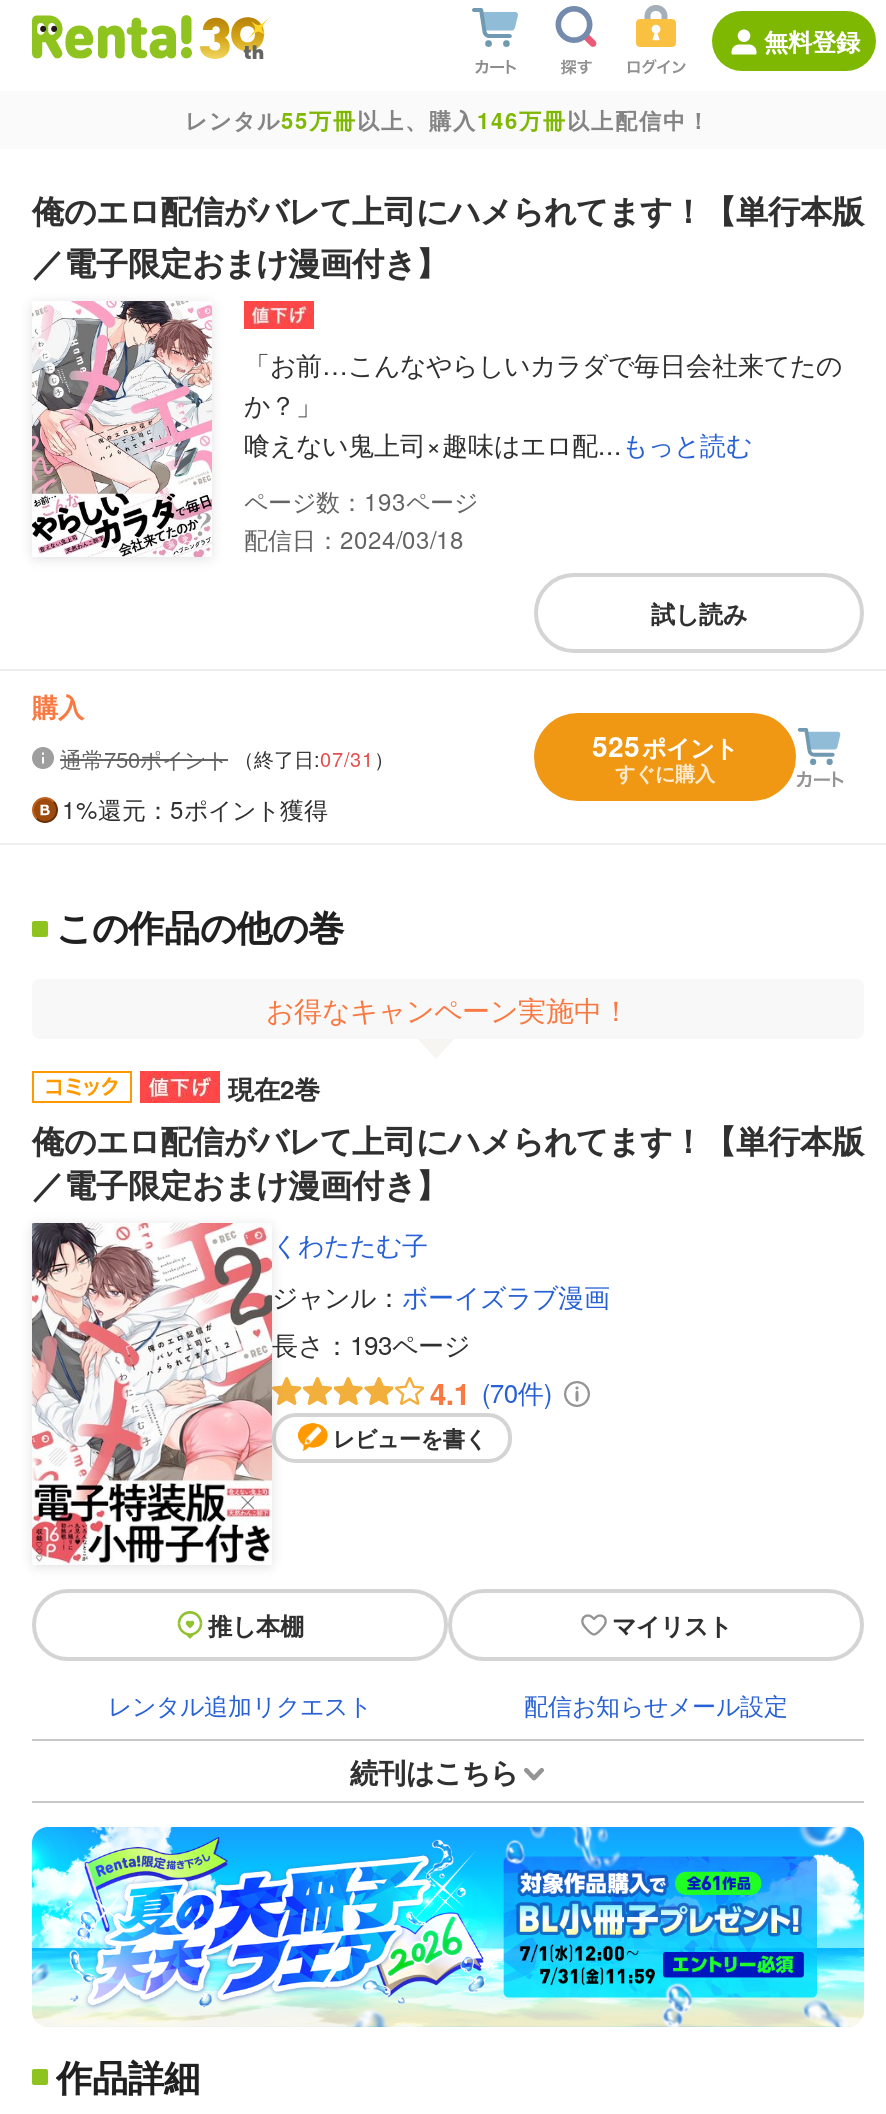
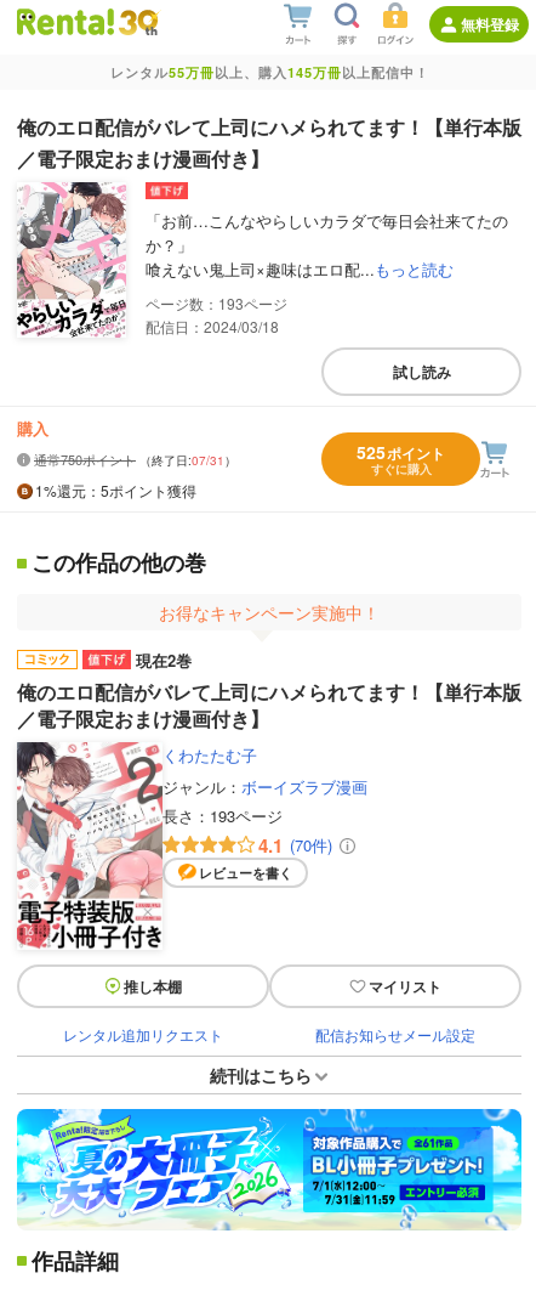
[185,105,711,135] レンタル55万冊以上、購入146万冊以上配信中！ -> [110,63,429,81] レンタル55万冊以上、購入145万冊以上配信中！

